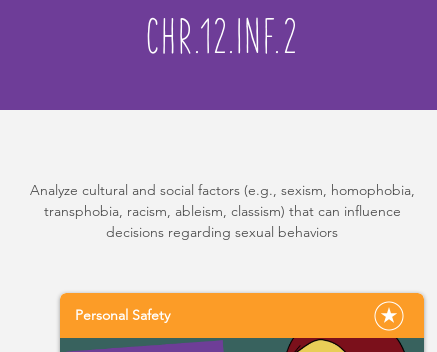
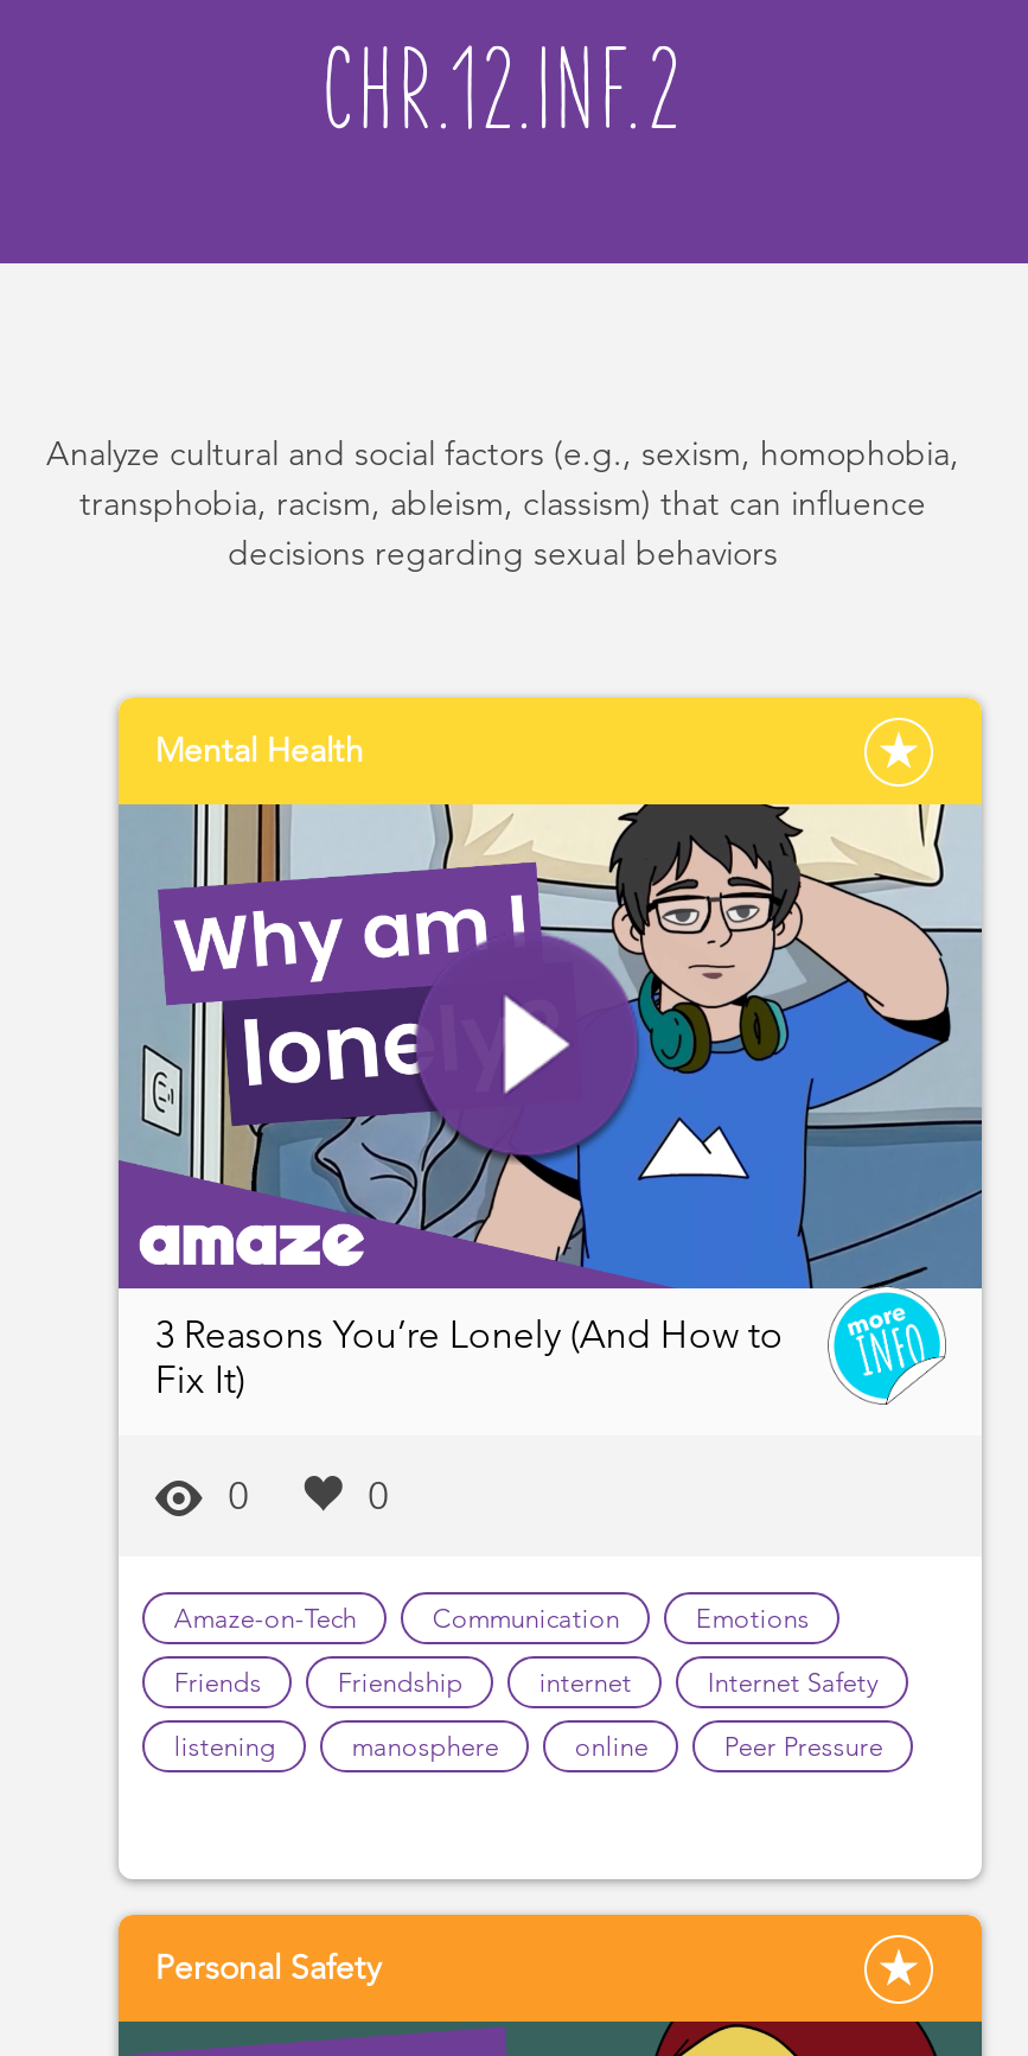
none -> [119,698,982,1519] [image] | Mental Health
none -> [155,1313,883,1764] 3 Reasons You’re Lonely (And How to | Fix It) | 0 | 0 | Amaze-on-Tech | Communication | Emotions | Friends | Friendship | internet | Internet Safety | listening | manosphere | online | Peer Pressure

